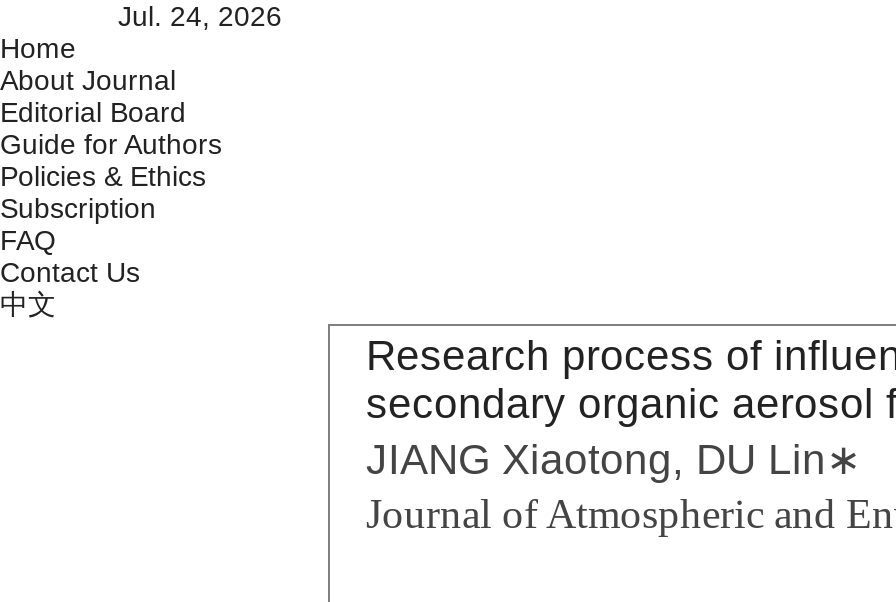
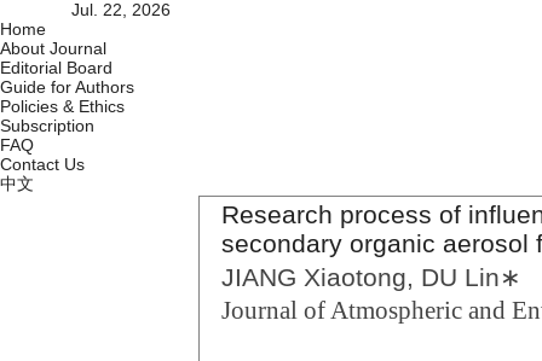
[118,0,282,32] Jul. 24, 2026 -> [71,0,171,19] Jul. 22, 2026

